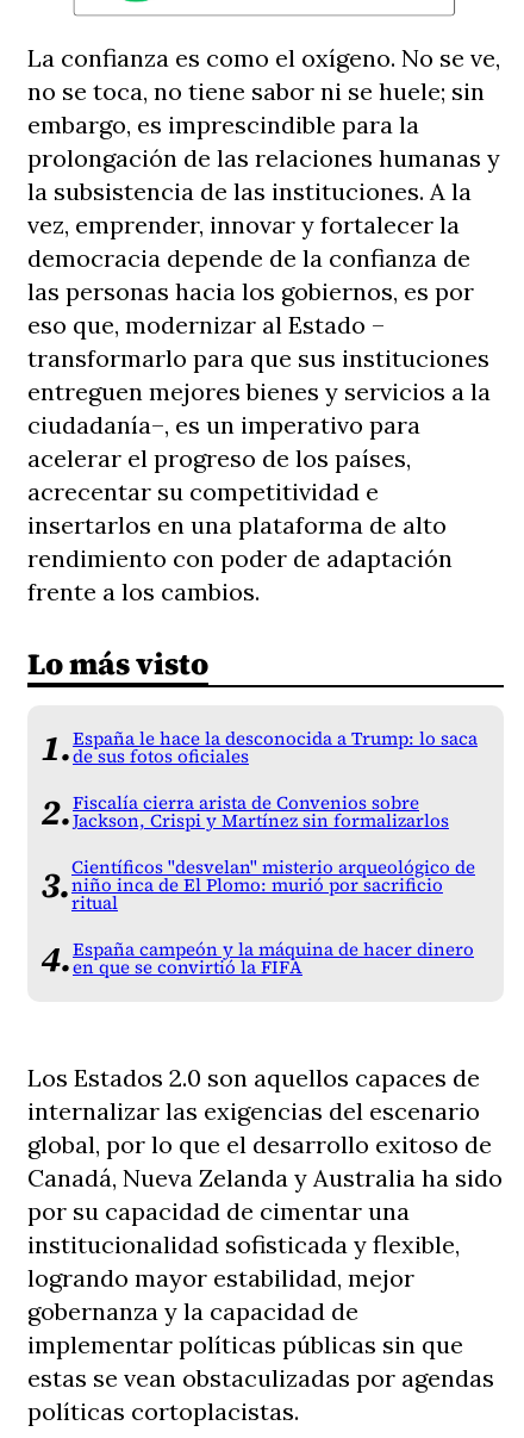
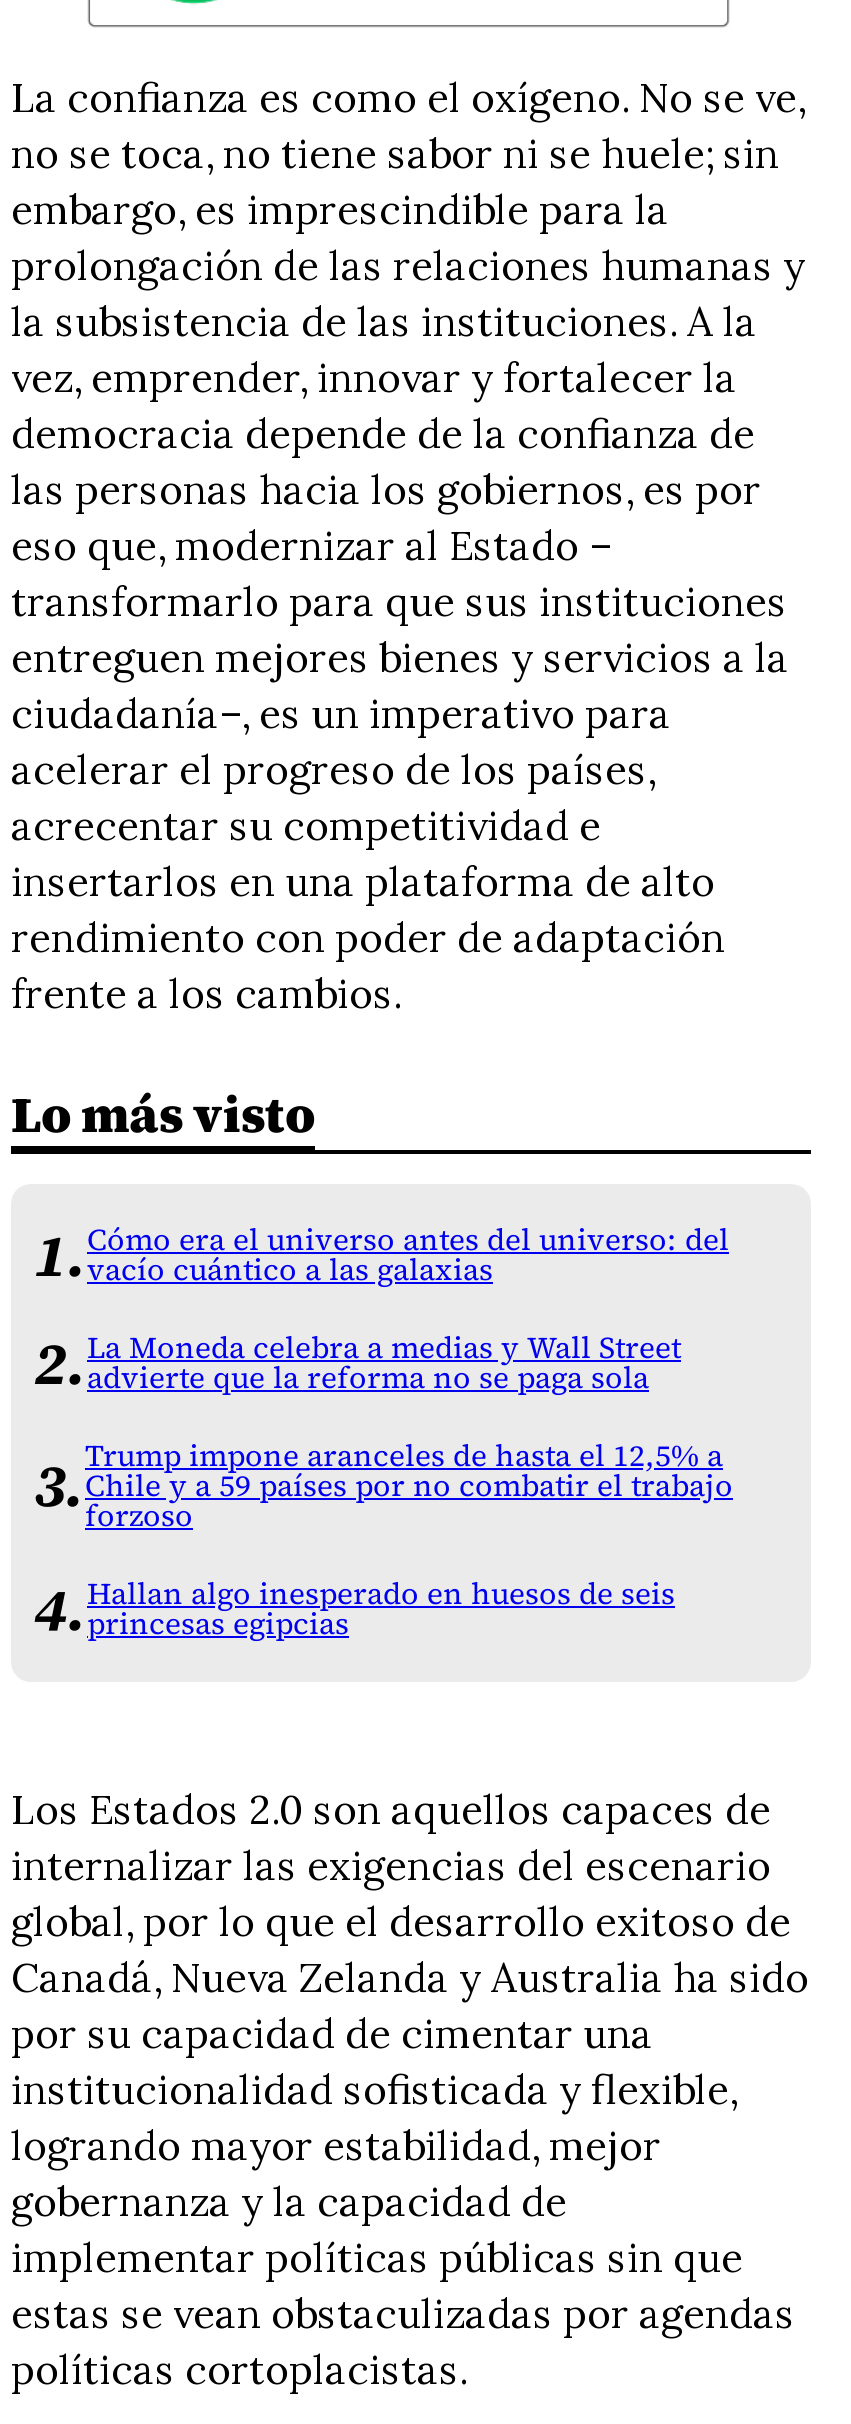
[73,727,478,768] España le hace la desconocida a Trump: lo saca | de sus fotos oficiales -> [87,1220,729,1290] Cómo era el universo antes del universo: del | vacío cuántico a las galaxias
[73,791,449,833] Fiscalía cierra arista de Convenios sobre | Jackson, Crispi y Martínez sin formalizarlos -> [87,1328,681,1398] La Moneda celebra a medias y Wall Street | advierte que la reforma no se paga sola
[71,855,475,915] Científicos "desvelan" misterio arqueológico de | niño inca de El Plomo: murió por sacrificio | ritual -> [85,1436,733,1536] Trump impone aranceles de hasta el 12,5% a | Chile y a 59 países por no combatir el trabajo | forzoso
[73,937,474,979] España campeón y la máquina de hacer dinero | en que se convirtió la FIFA -> [87,1574,675,1644] Hallan algo inesperado en huesos de seis | princesas egipcias

